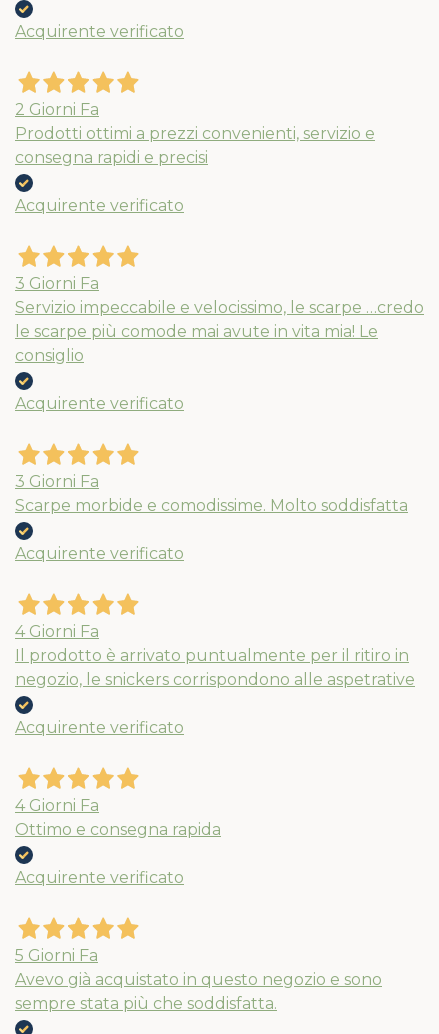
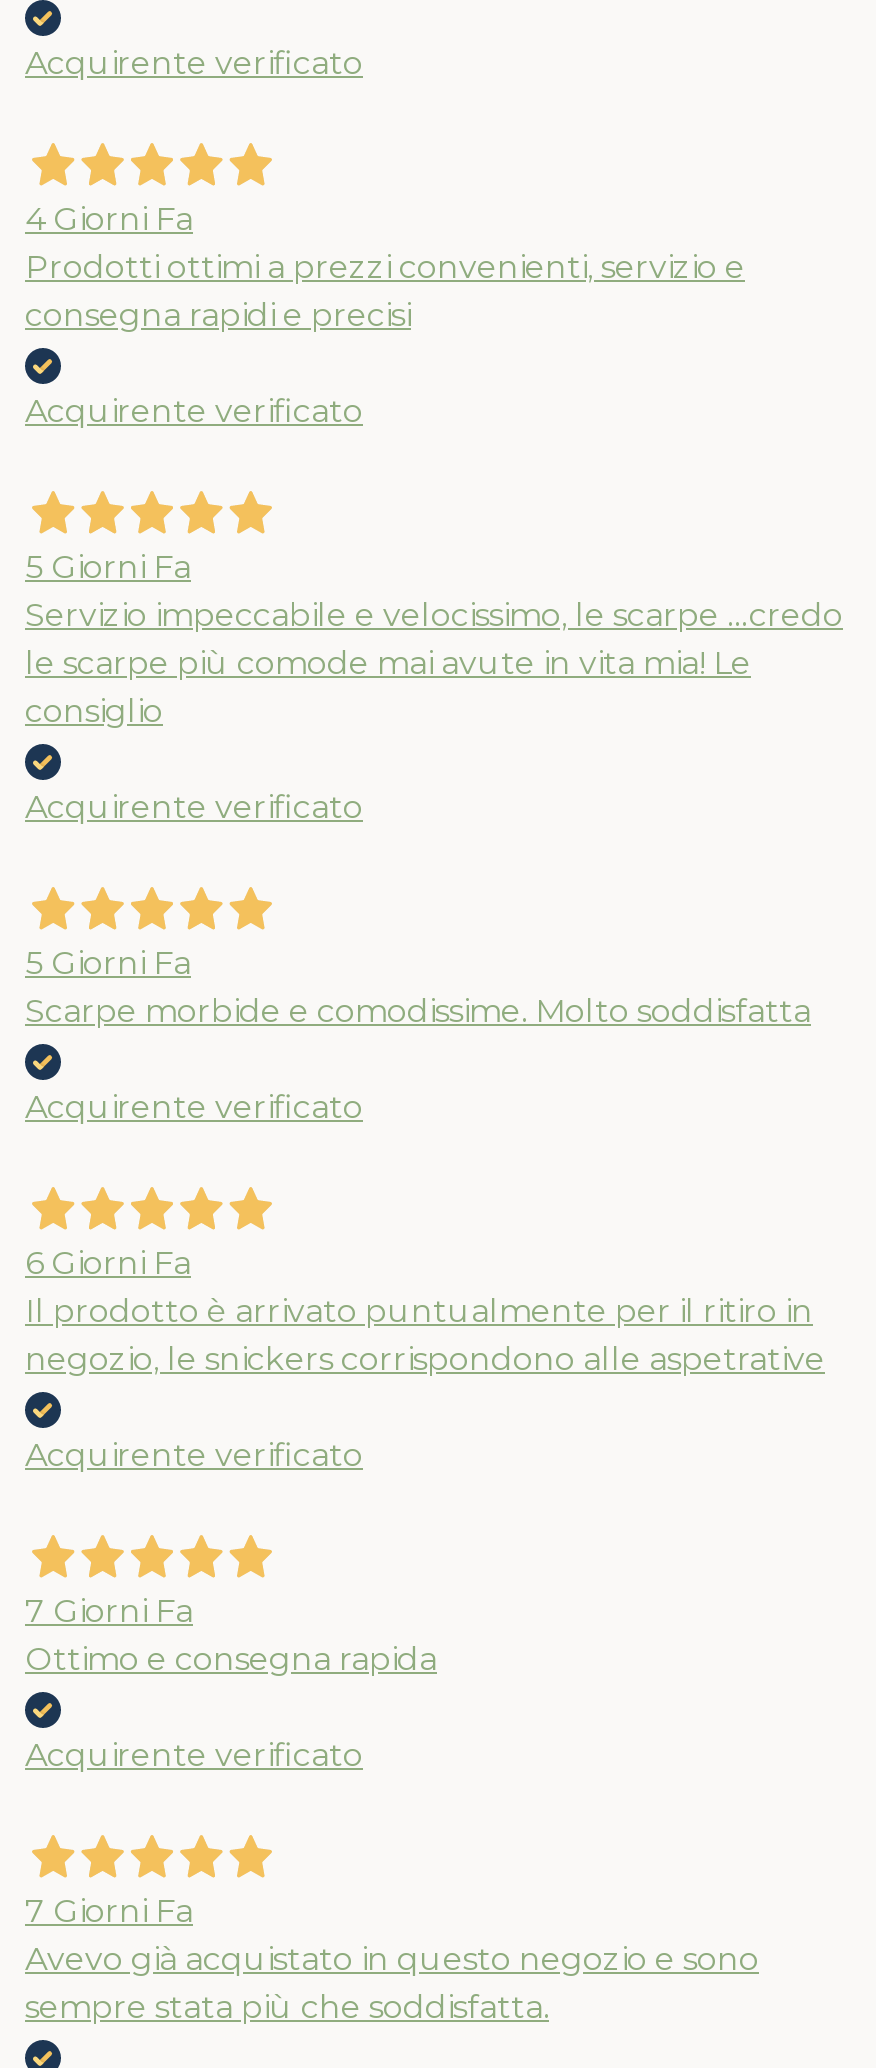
[15,100,99,119] 2 Giorni Fa -> [25,201,193,239] 4 Giorni Fa
[15,274,99,293] 3 Giorni Fa -> [25,549,191,587] 5 Giorni Fa
[15,472,99,491] 3 Giorni Fa -> [25,945,191,983] 5 Giorni Fa
[15,622,99,641] 4 Giorni Fa -> [25,1245,191,1283] 6 Giorni Fa
[15,796,99,815] 4 Giorni Fa -> [25,1593,193,1631] 7 Giorni Fa
[15,946,98,965] 5 Giorni Fa -> [25,1892,193,1930] 7 Giorni Fa

